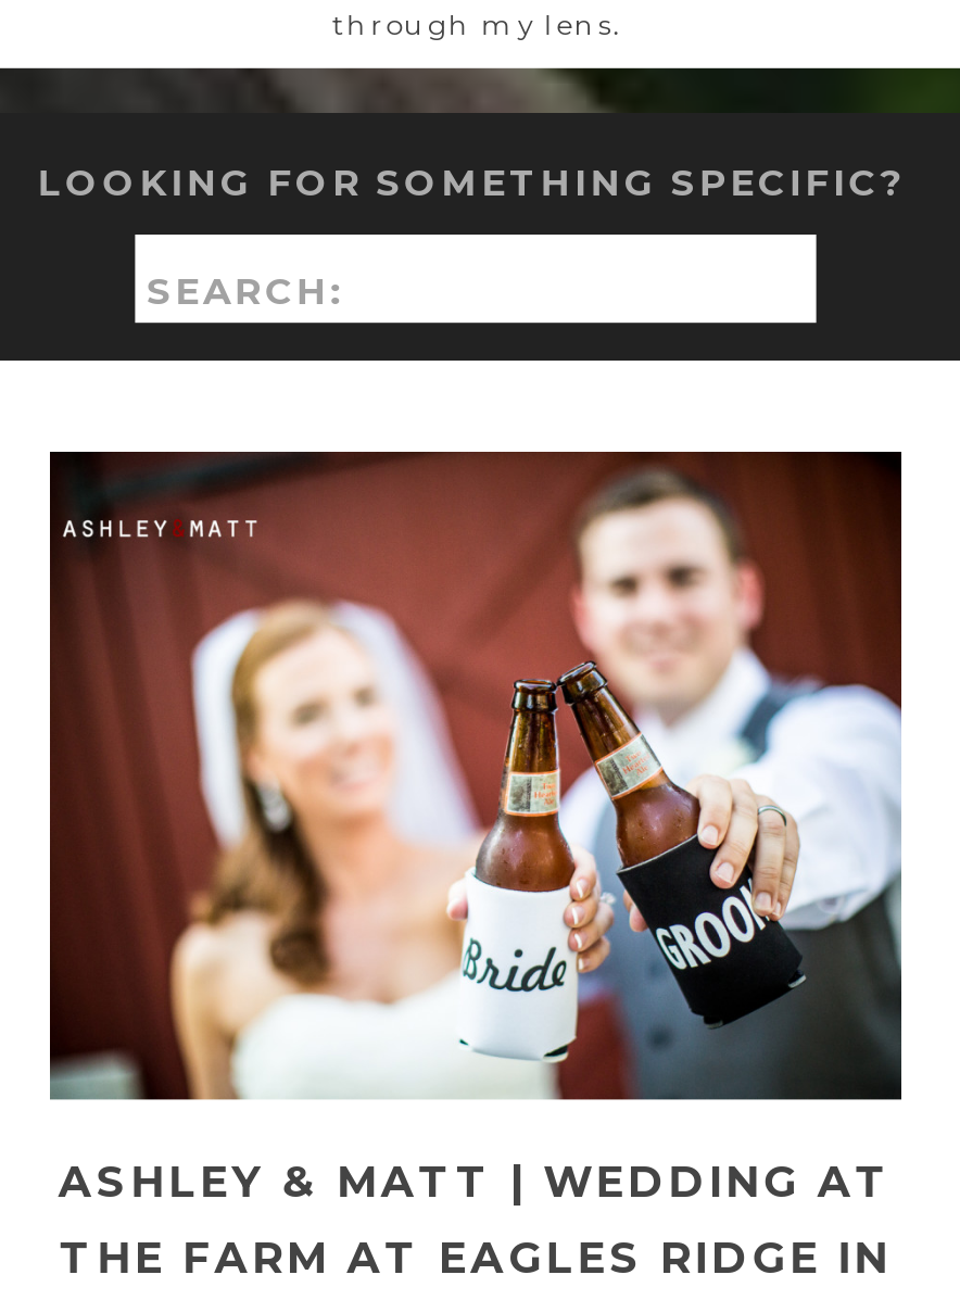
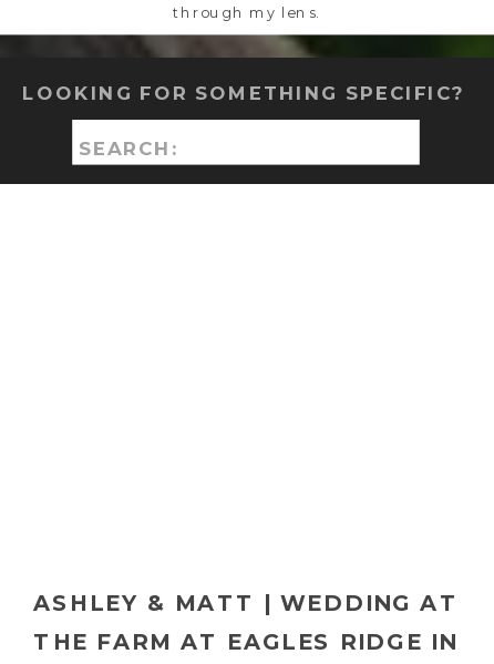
[48,450,904,1101] [image] -> none

